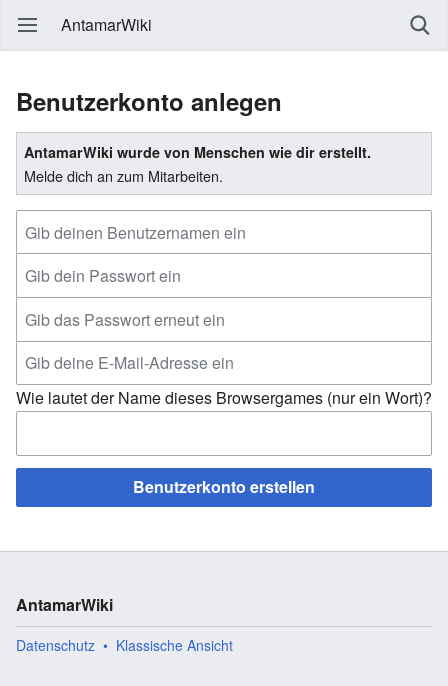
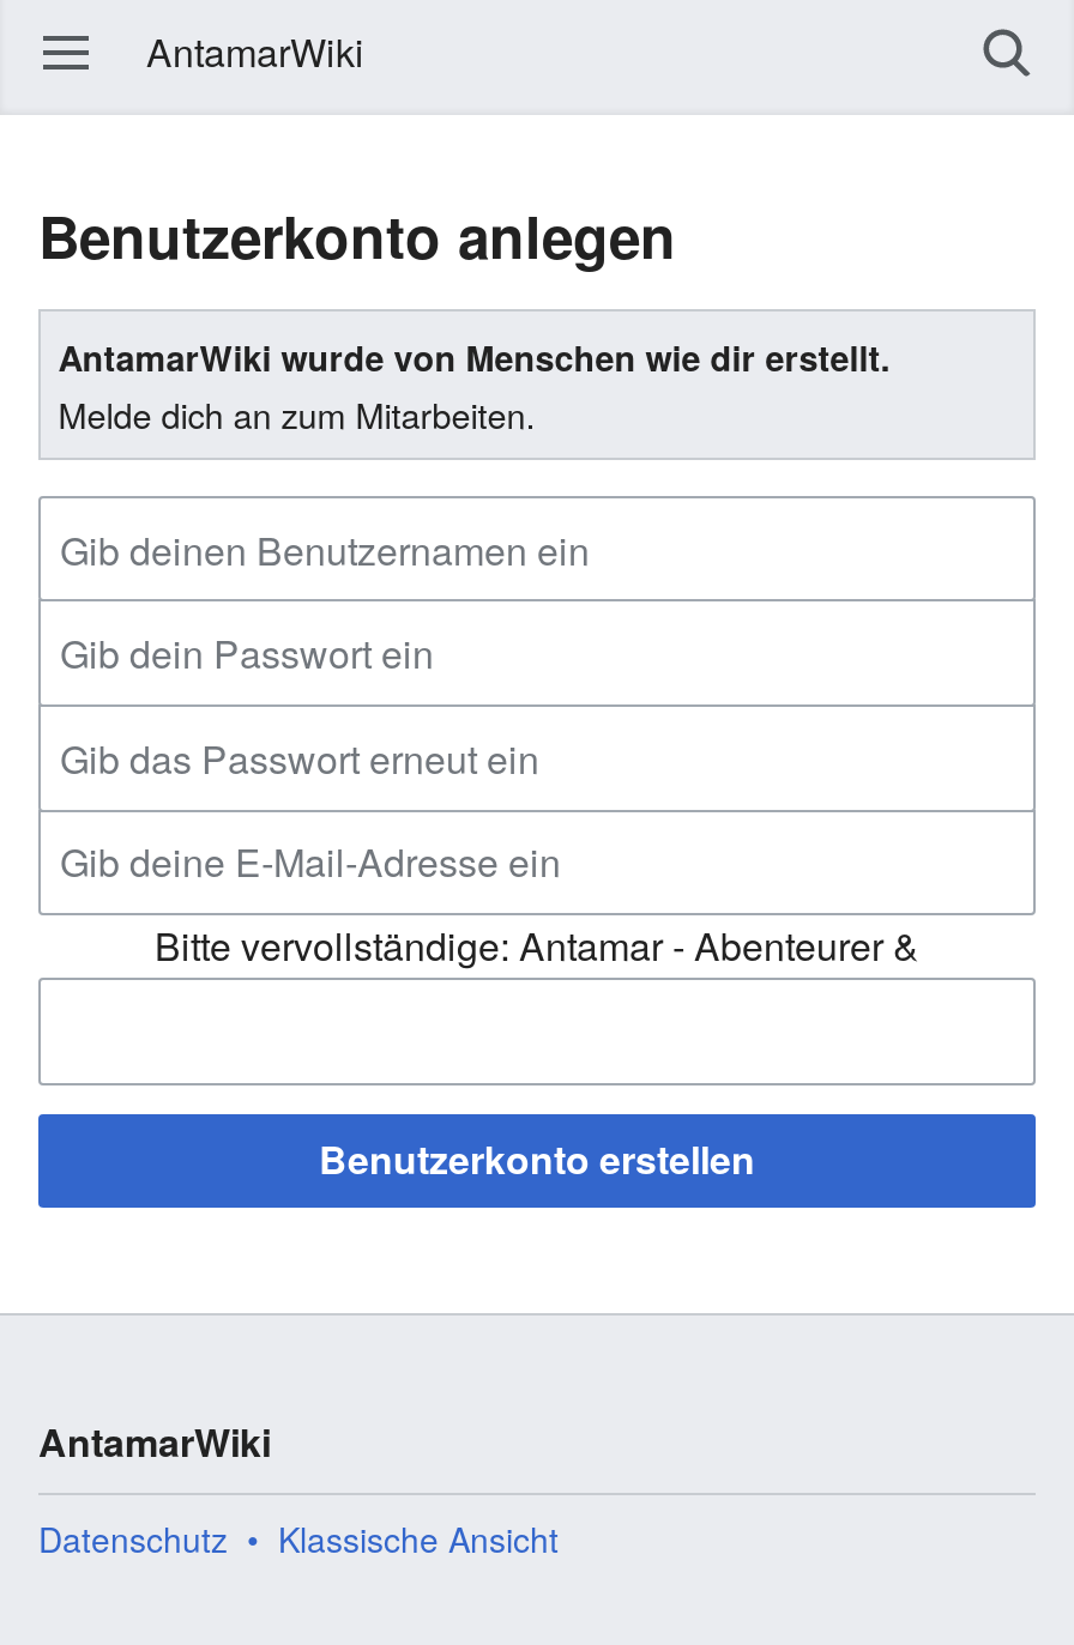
[16,386,432,409] Wie lautet der Name dieses Browsergames (nur ein Wort)? -> [155,918,919,973] Bitte vervollständige: Antamar - Abenteurer &

